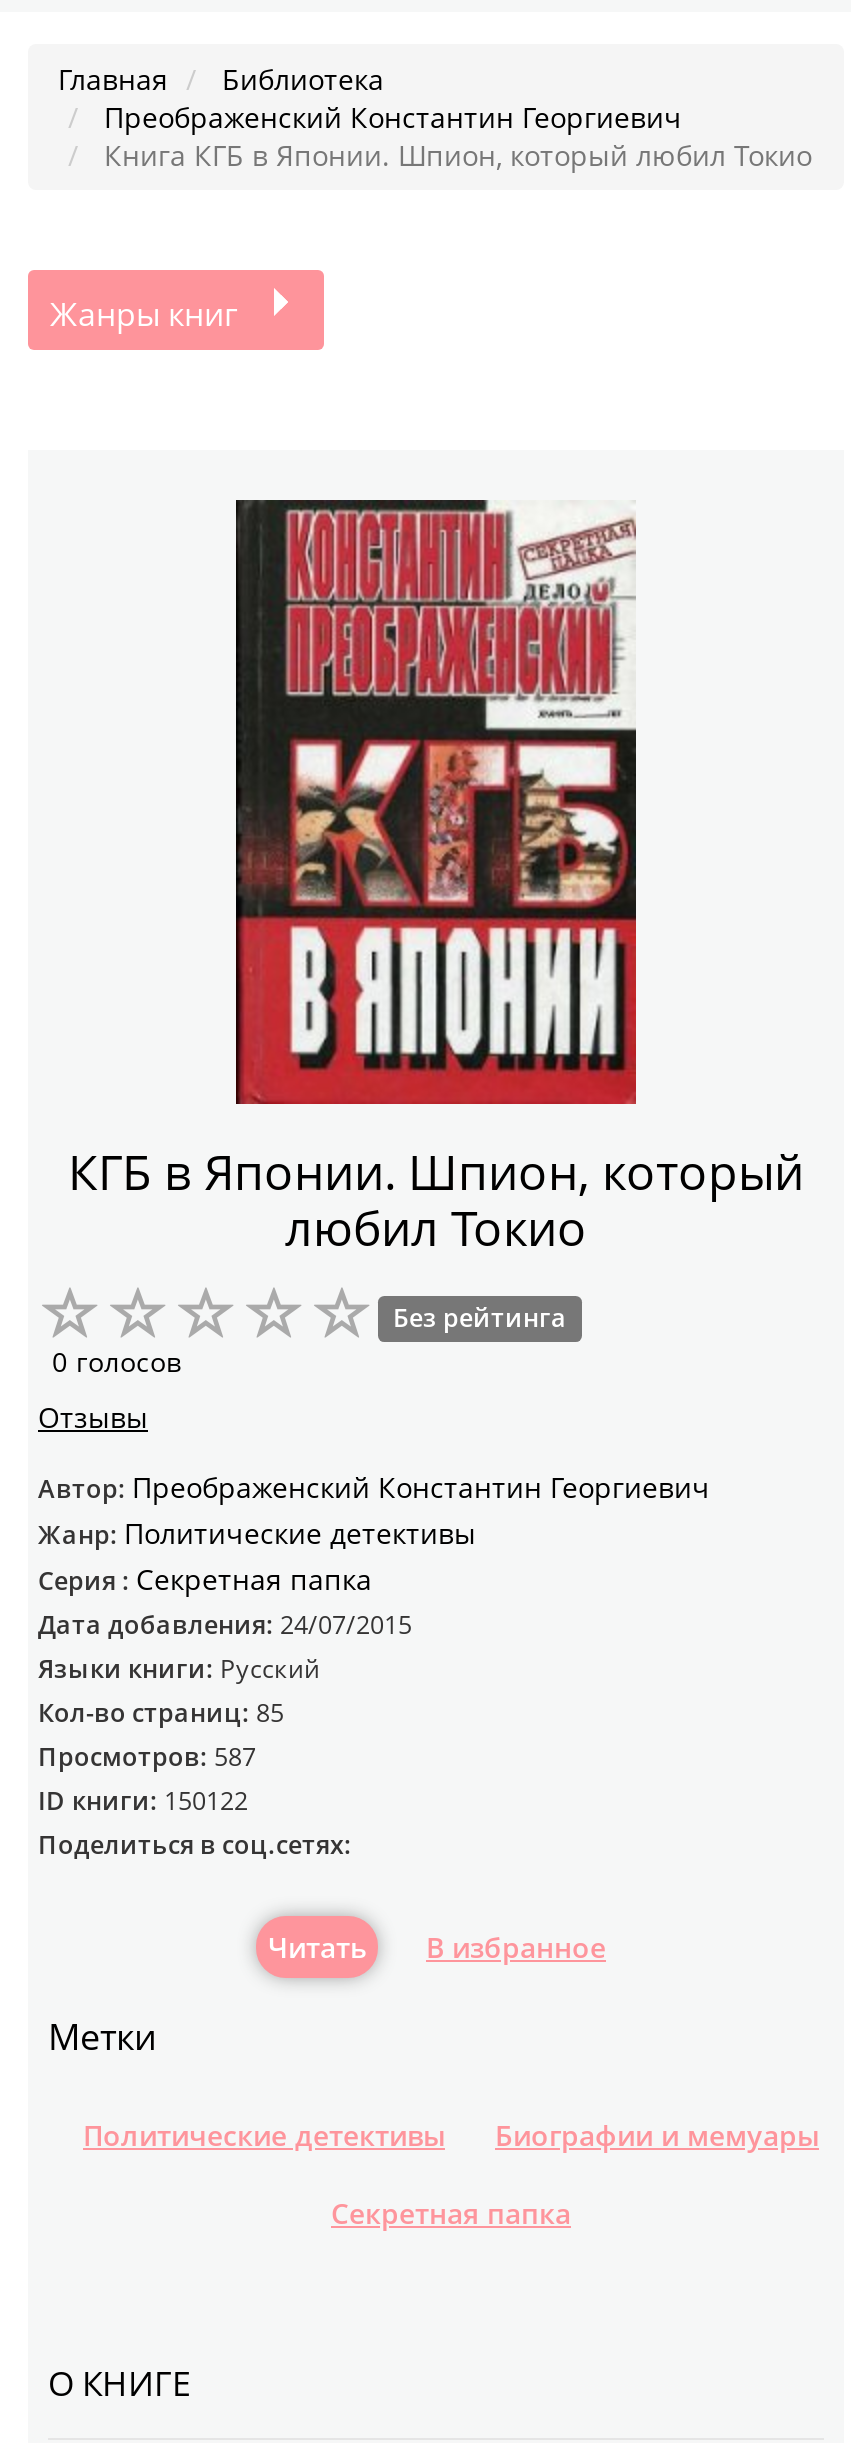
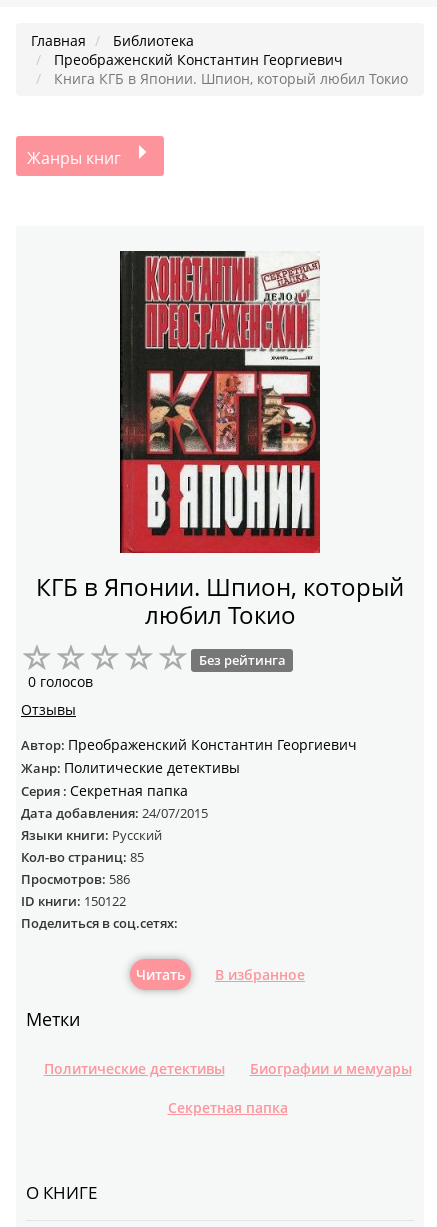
[38,1740,256,1774] Просмотров: 587 -> [21,871,130,888] Просмотров: 586

